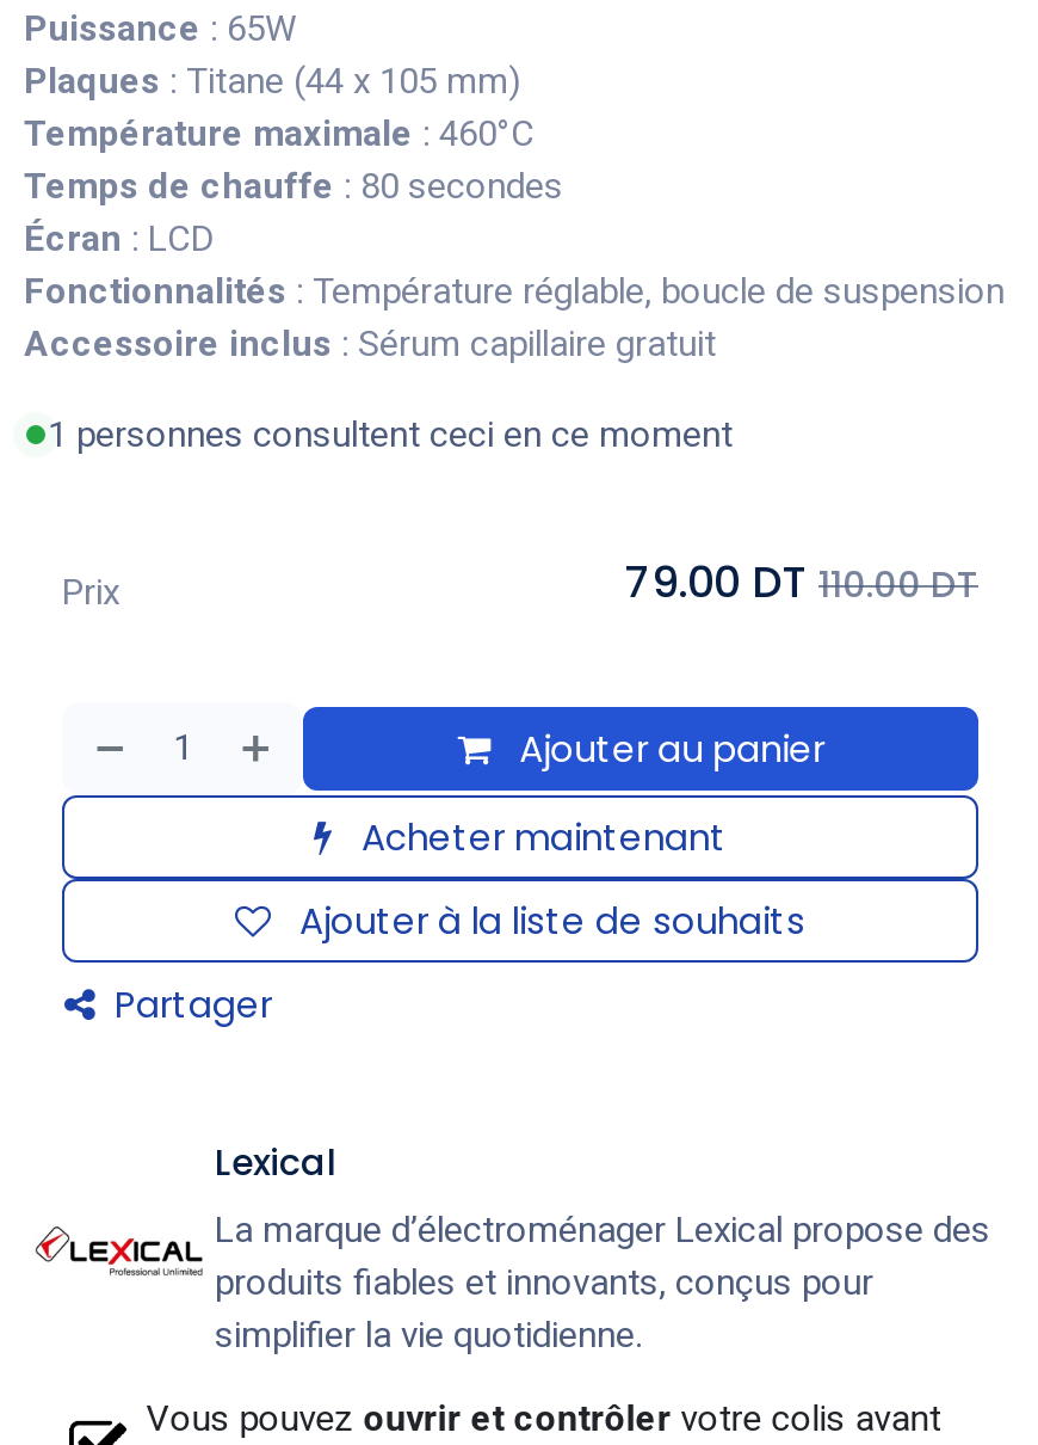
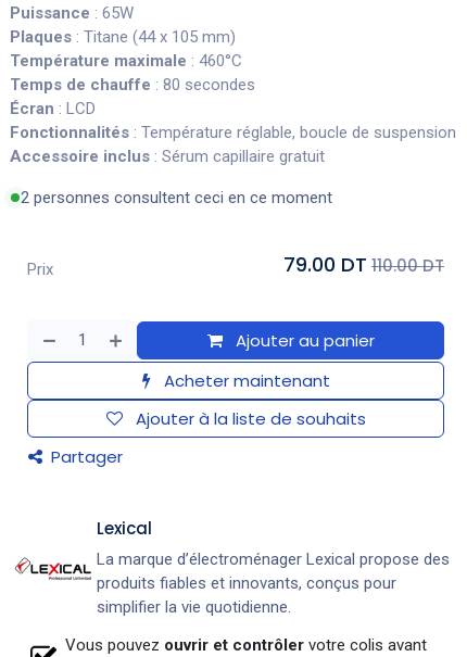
[48,413,733,456] 1 personnes consultent ceci en ce moment -> [21,188,332,207] 2 personnes consultent ceci en ce moment

